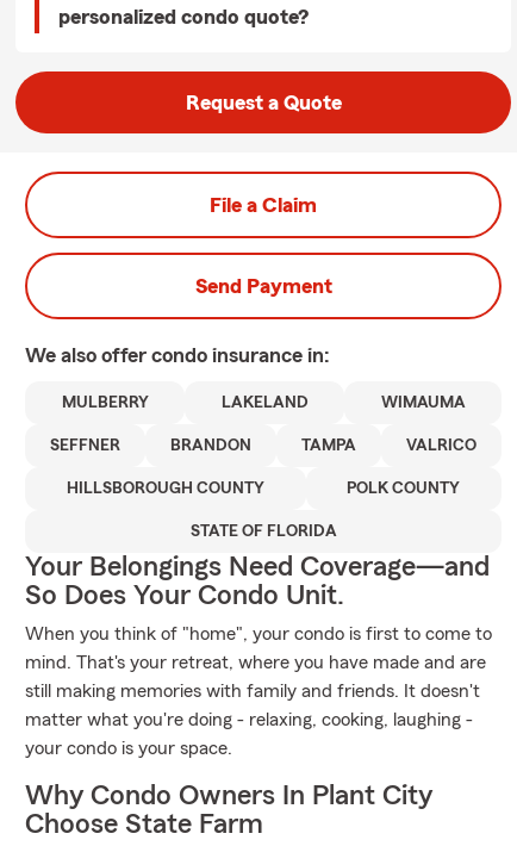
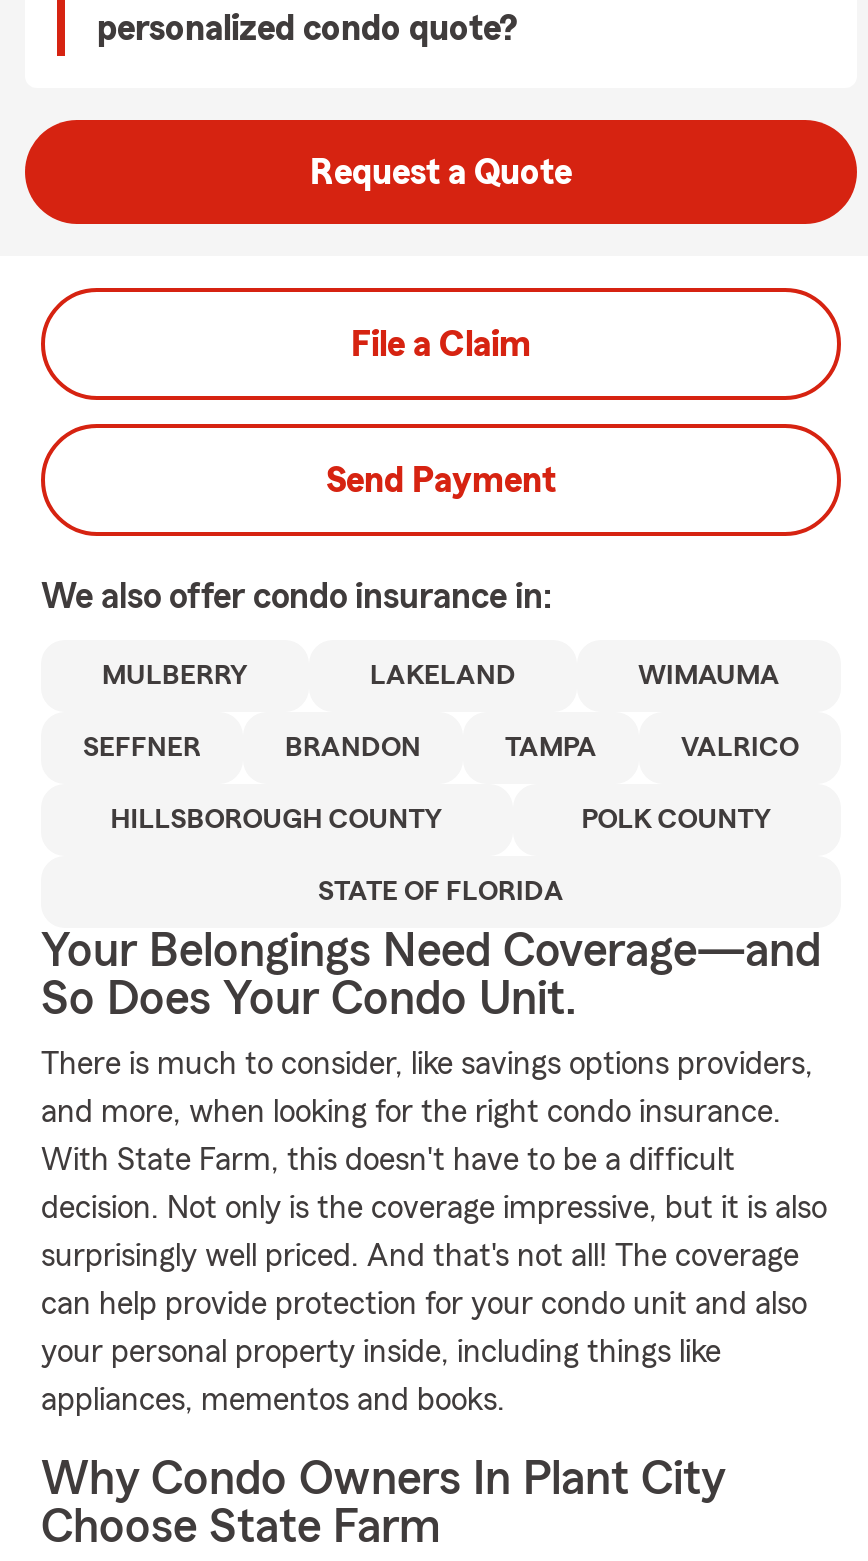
[25,624,492,758] When you think of "home", your condo is first to come to | mind. That's your retreat, where you have made and are | still making memories with family and friends. It doesn't | matter what you're doing - relaxing, cooking, laughing - | your condo is your space. -> [41,1048,827,1416] There is much to consider, like savings options providers, | and more, when looking for the right condo insurance. | With State Farm, this doesn't have to be a difficult | decision. Not only is the coverage impressive, but it is also | surprisingly well priced. And that's not all! The coverage | can help provide protection for your condo unit and also | your personal property inside, including things like | appliances, mementos and books.

